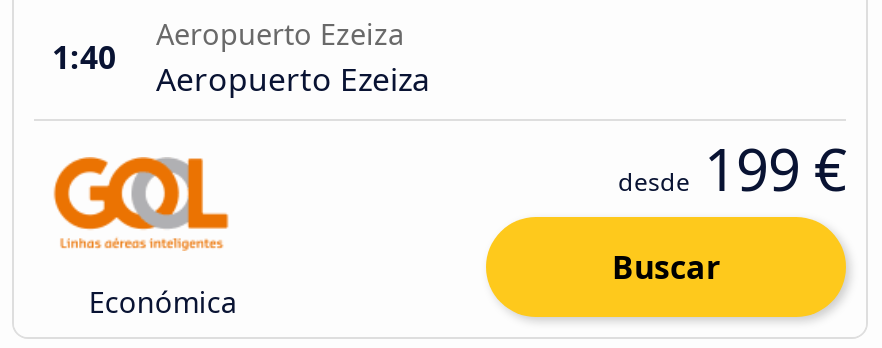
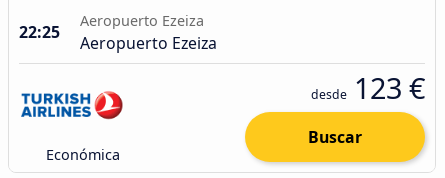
[52,35,430,101] 1:40 Aeropuerto Ezeiza -> [19,21,217,54] 22:25 Aeropuerto Ezeiza
[618,129,846,207] desde 199 € -> [311,68,425,107] desde 123 €
[40,155,242,251] [image] -> [20,82,124,128] [image]

